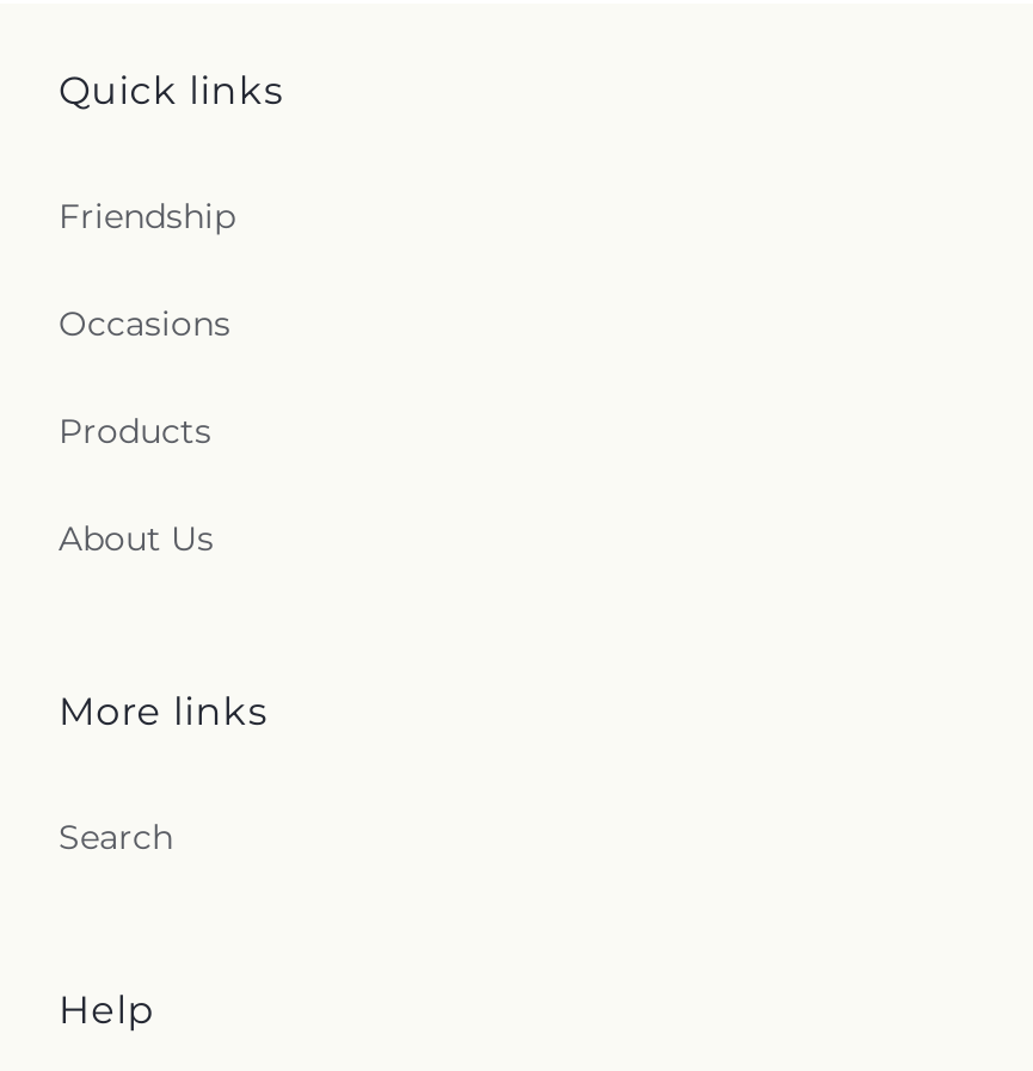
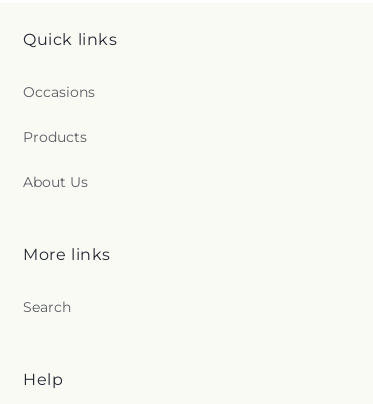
[59,195,235,238] Friendship -> none

